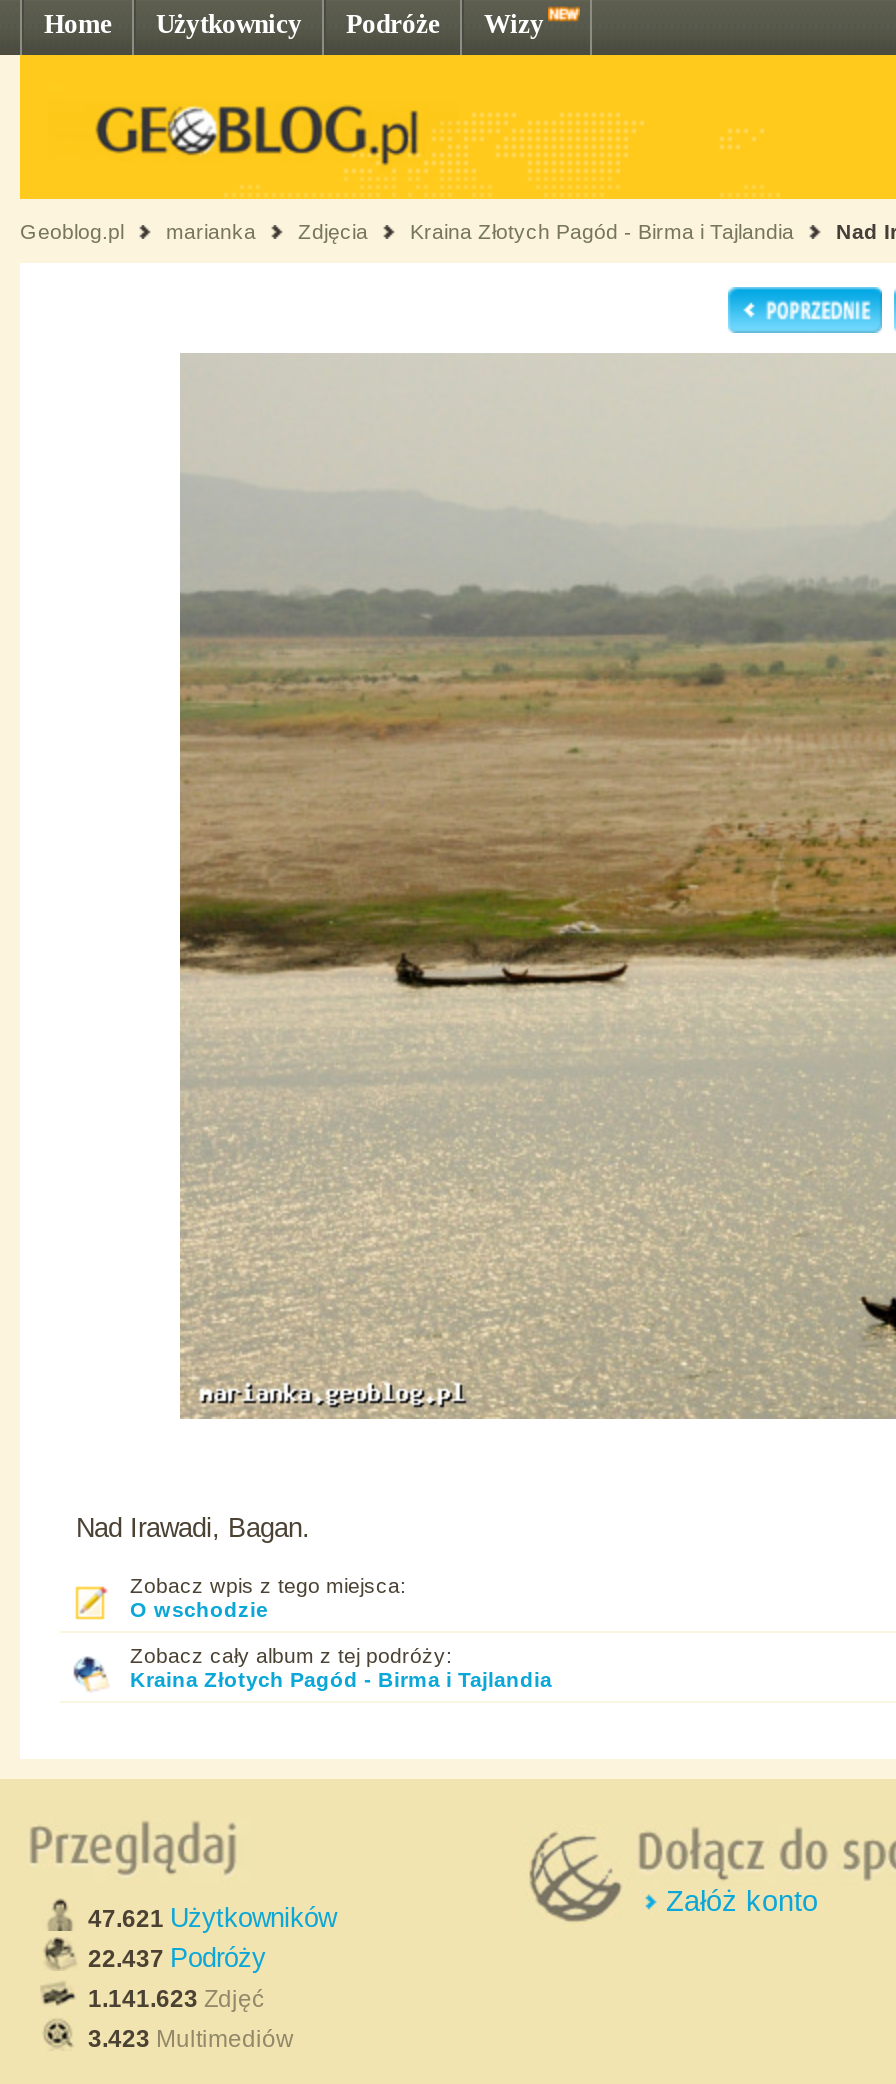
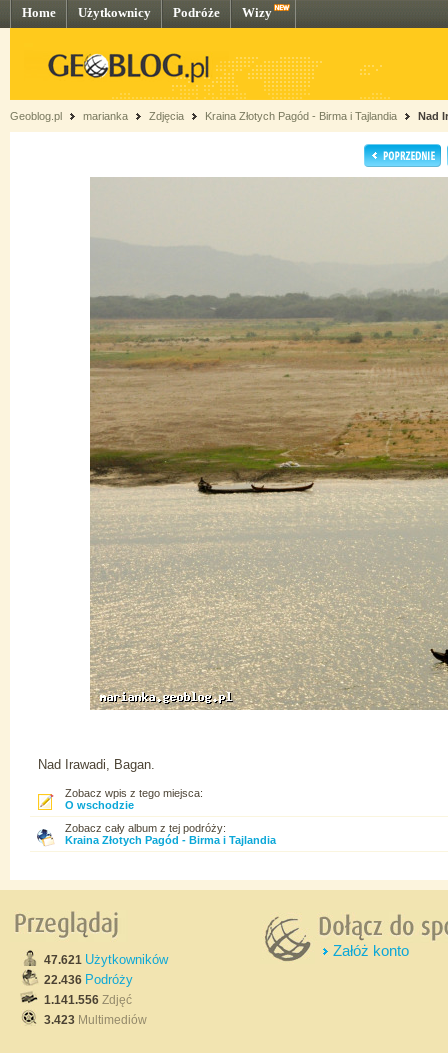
[88,1943,266,1973] 22.437 Podróży -> [44,972,133,987] 22.436 Podróży
[88,1985,264,2013] 1.141.623 Zdjęć -> [44,993,132,1007] 1.141.556 Zdjęć

